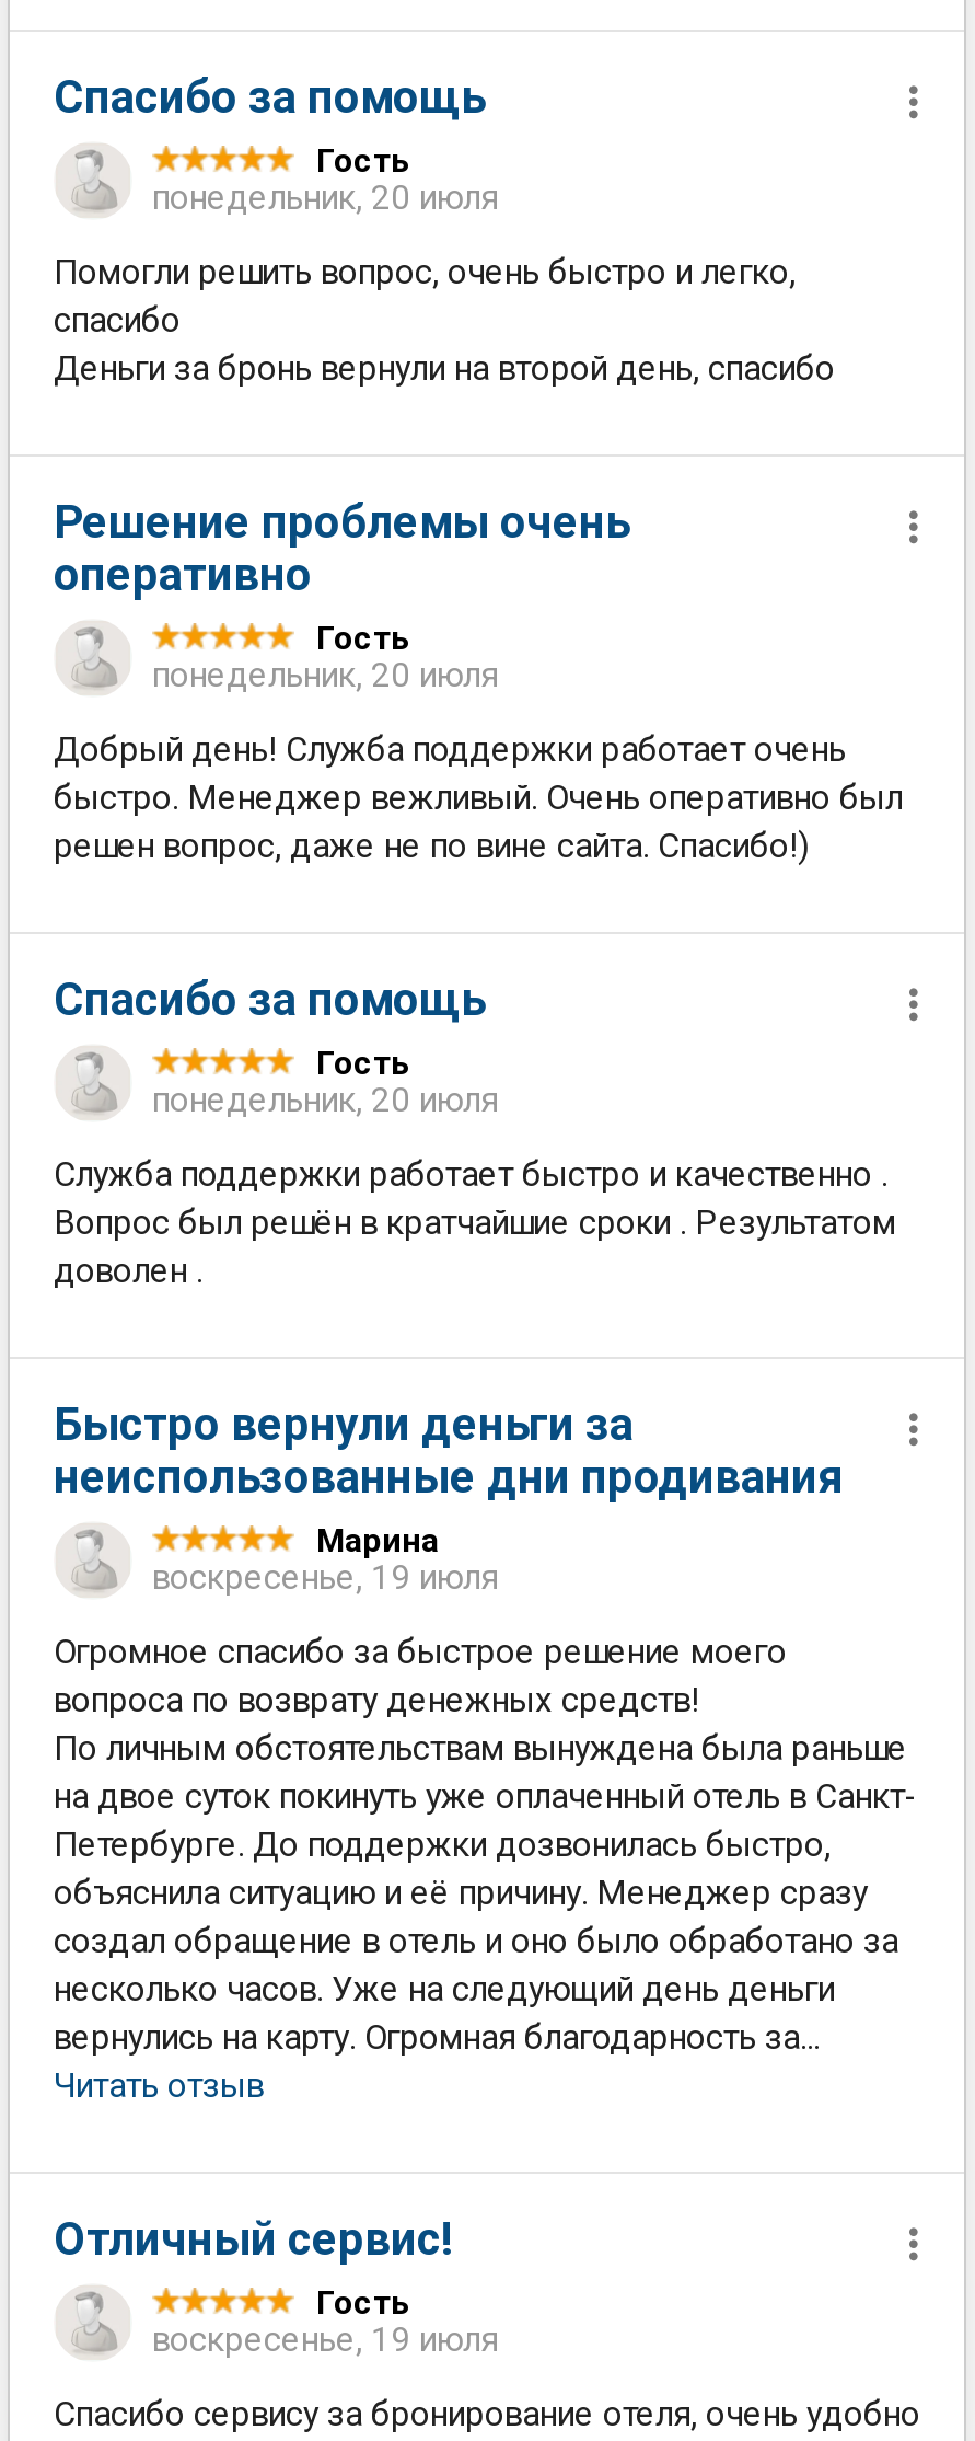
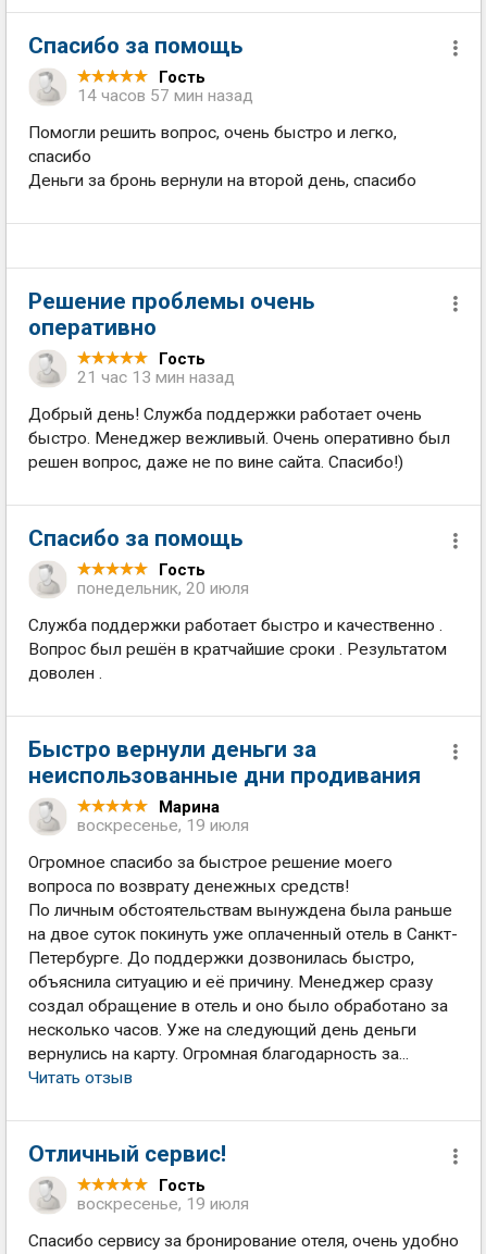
[152,179,498,218] понедельник, 20 июля -> [77,86,253,105] 14 часов 57 мин назад
[152,656,498,695] понедельник, 20 июля -> [77,368,235,387] 21 час 13 мин назад

